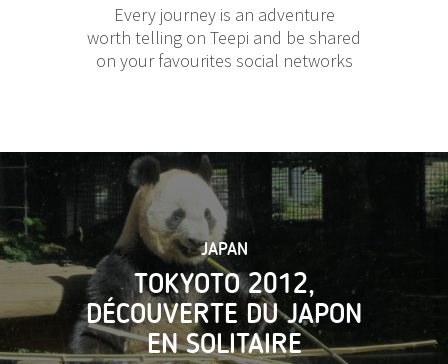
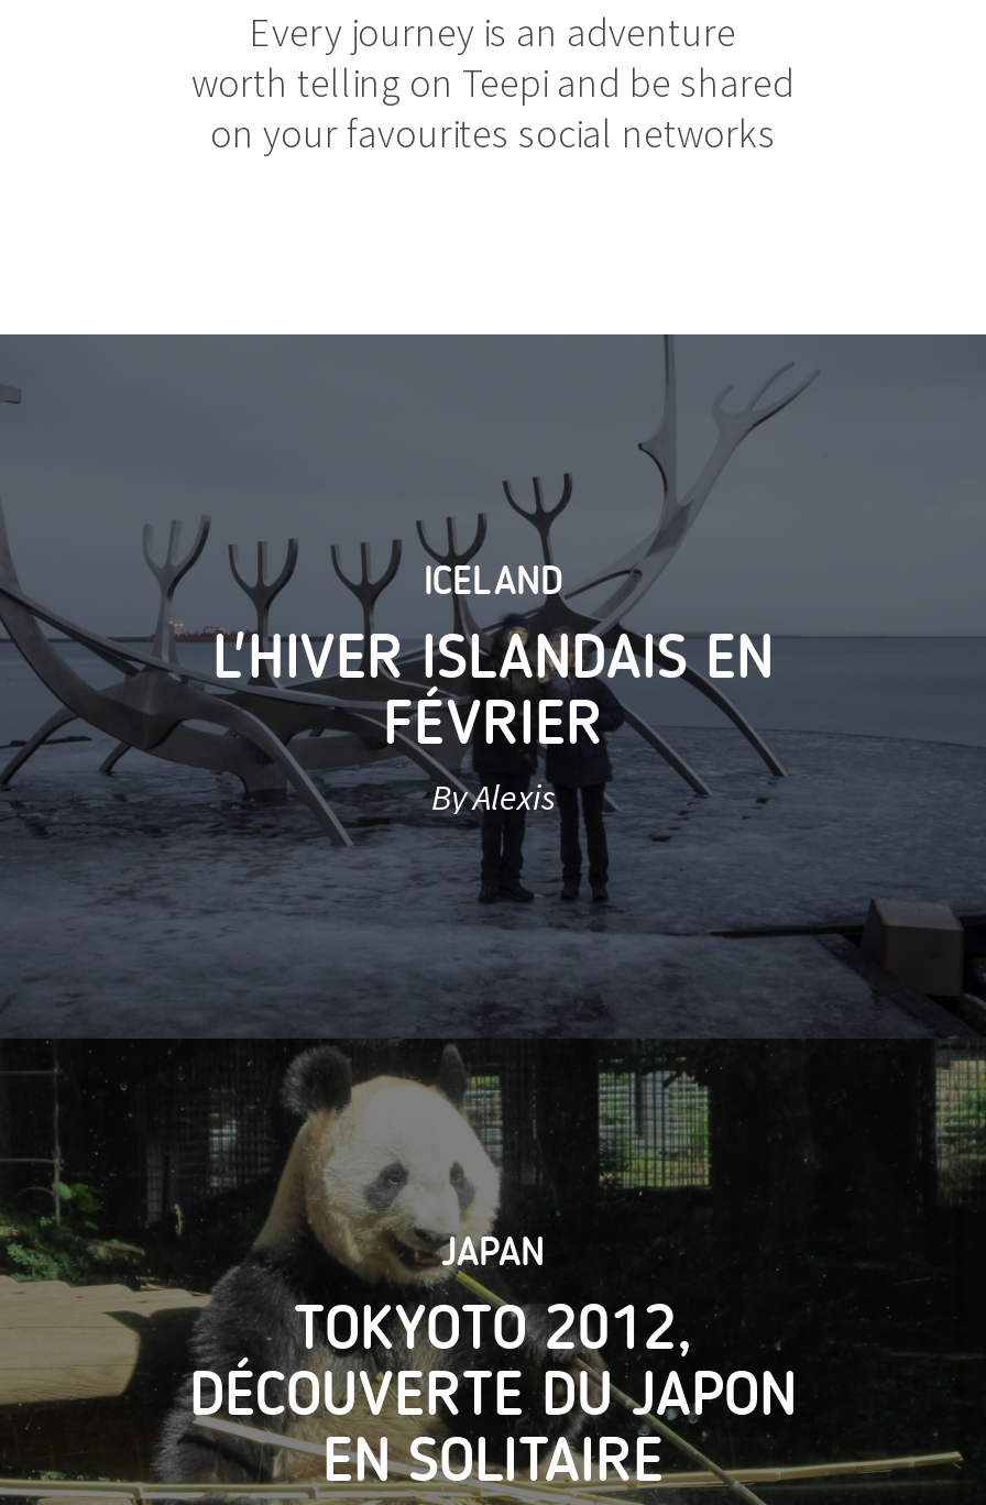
none -> [7,332,979,1039] [image] | ICELAND | L'HIVER ISLANDAIS EN | FÉVRIER | By Alexis

